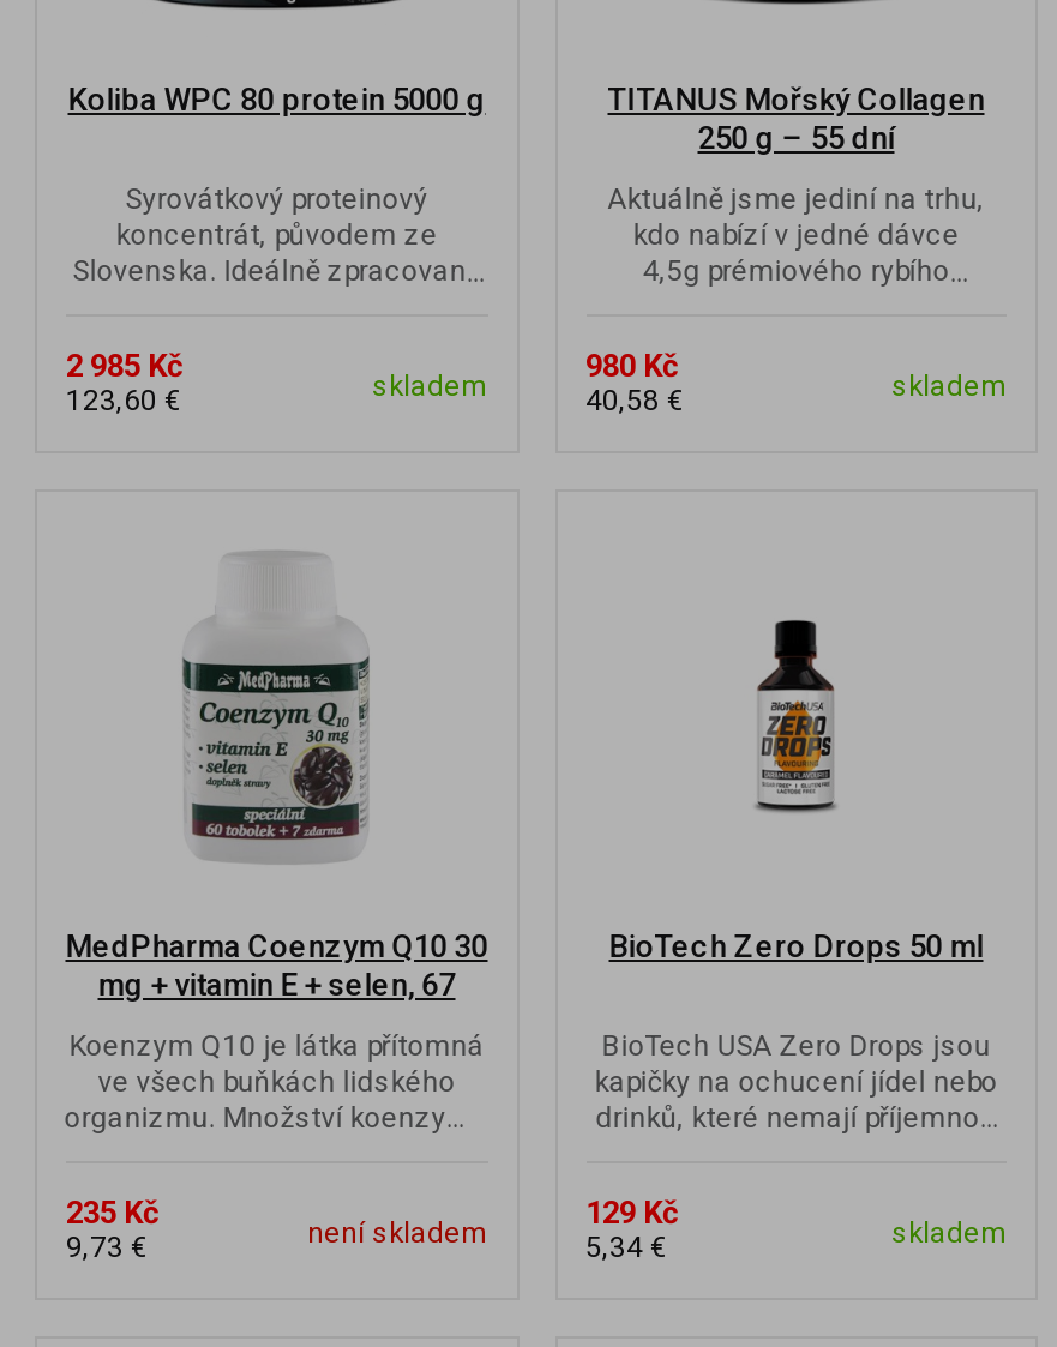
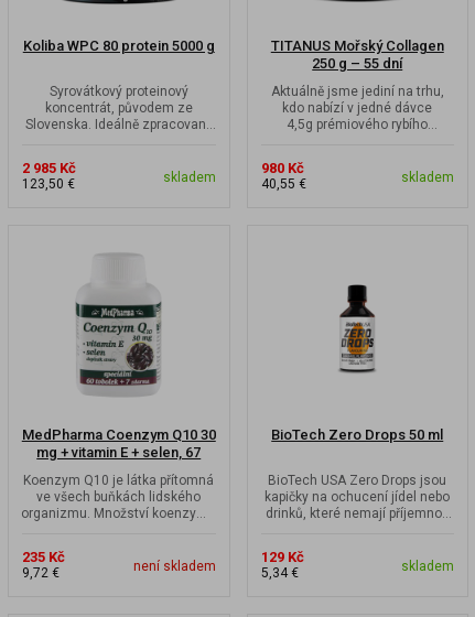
[66,385,181,418] 123,60 € -> [22,177,75,192] 123,50 €
[585,385,684,418] 40,58 € -> [261,177,306,192] 40,55 €
[66,1230,148,1264] 9,73 € -> [22,565,60,581] 9,72 €

